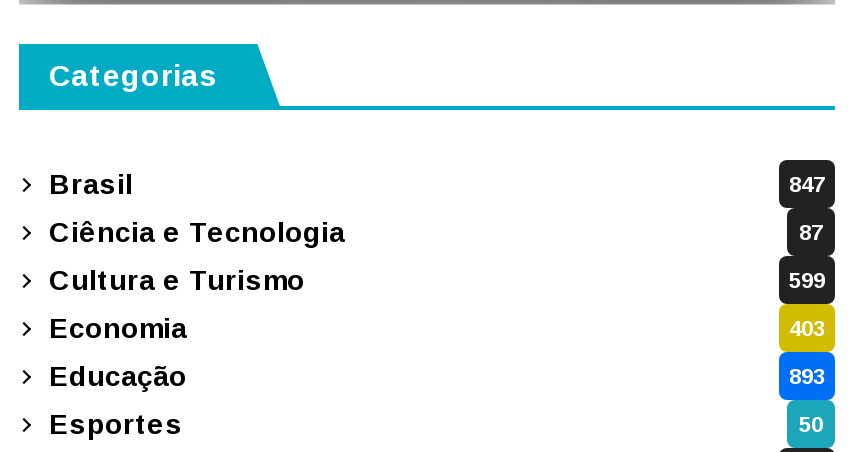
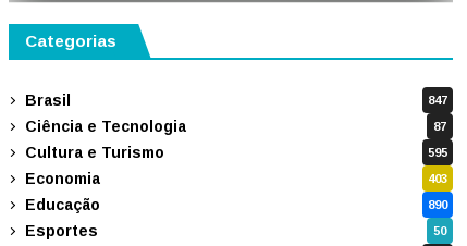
[789,268,825,292] 599 -> [428,146,447,159] 595
[789,364,825,388] 893 -> [428,198,447,211] 890

